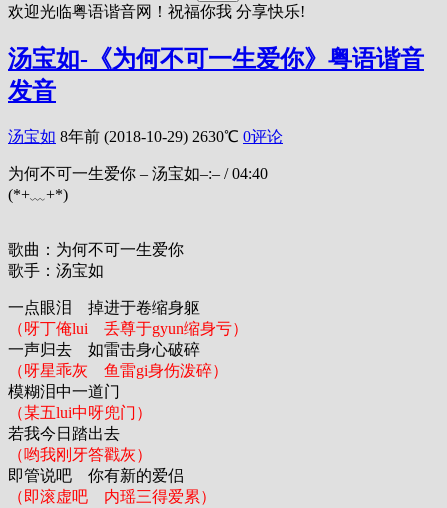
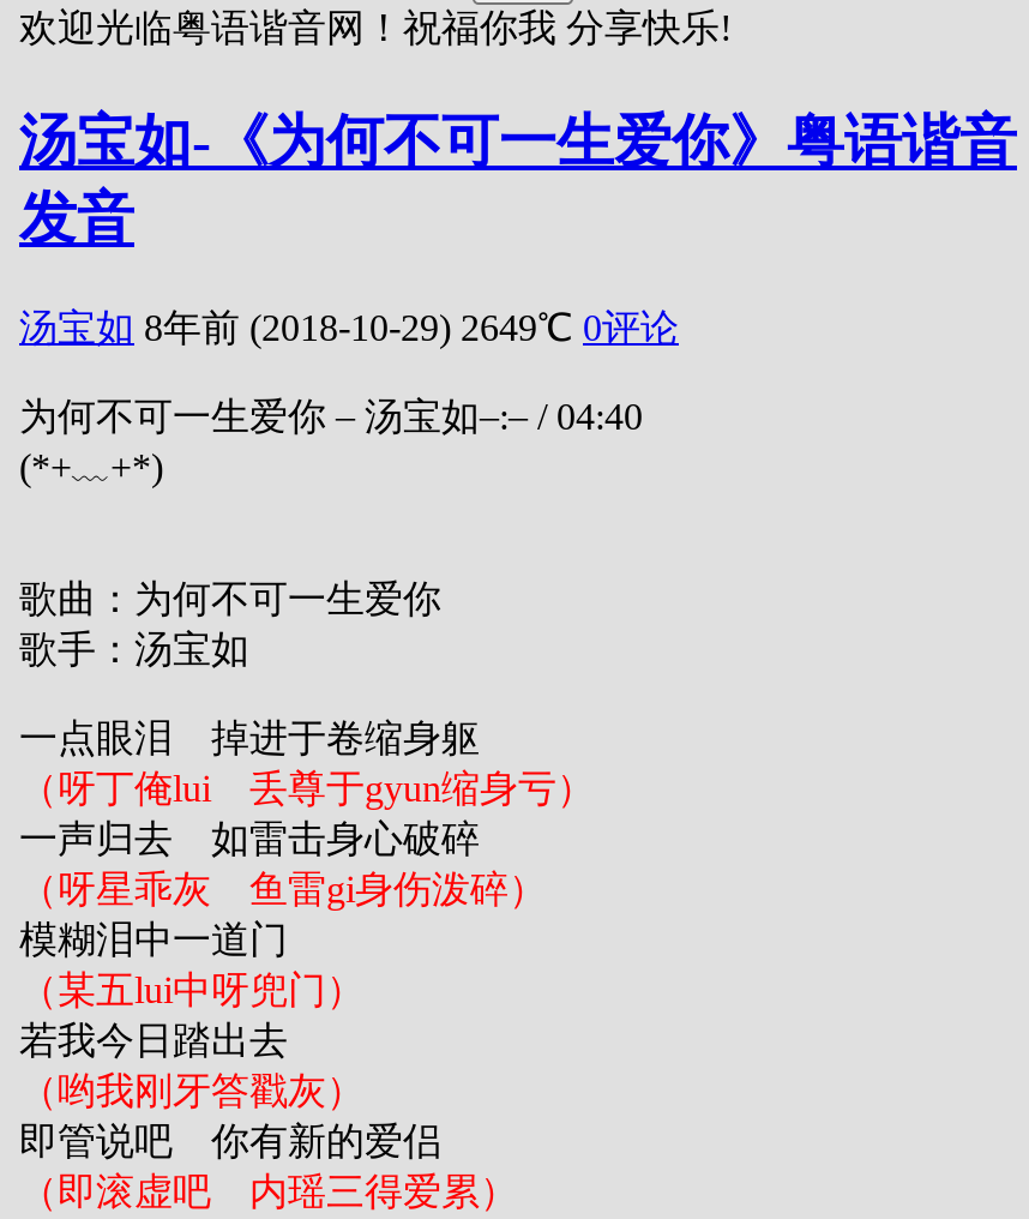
[8,128,283,145] 汤宝如 8年前 (2018-10-29) 2630℃ 0评论 -> [19,306,679,347] 汤宝如 8年前 (2018-10-29) 2649℃ 0评论

